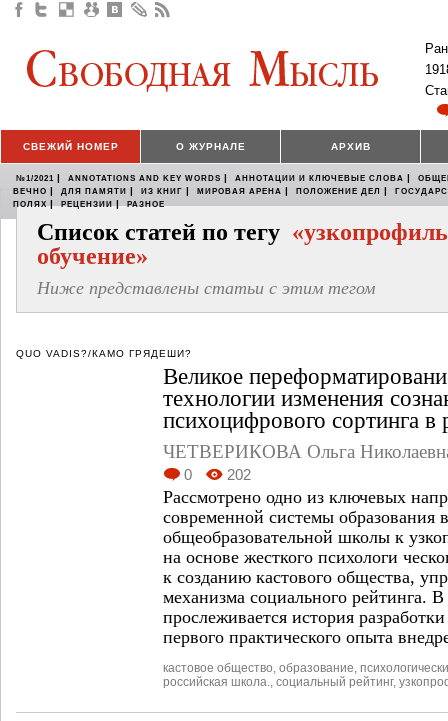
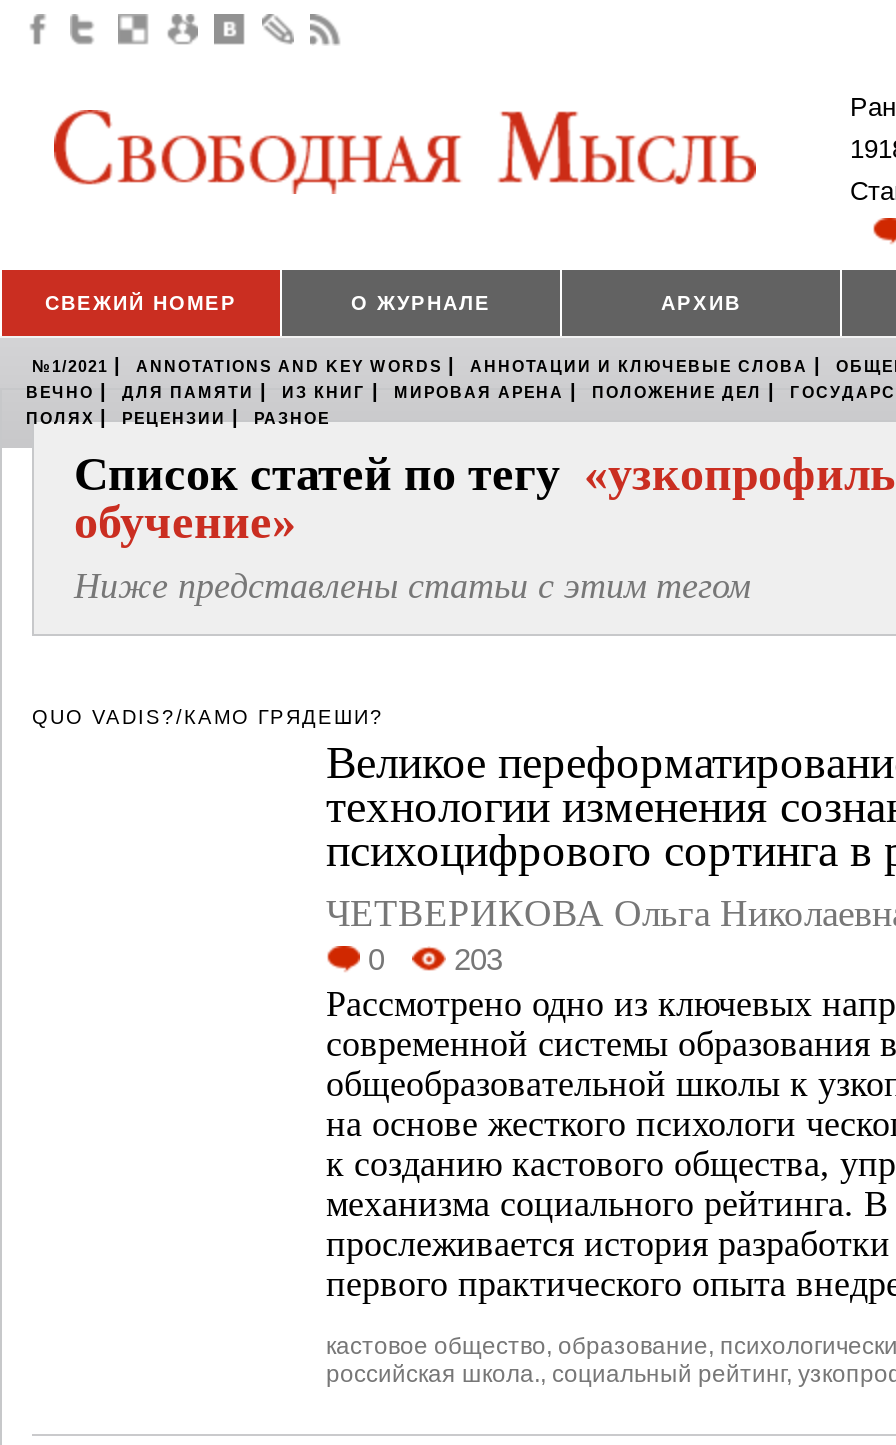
[227,466,251,483] 202 -> [454,943,502,977] 203

